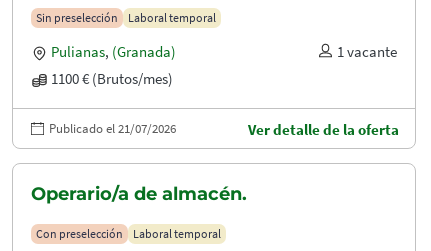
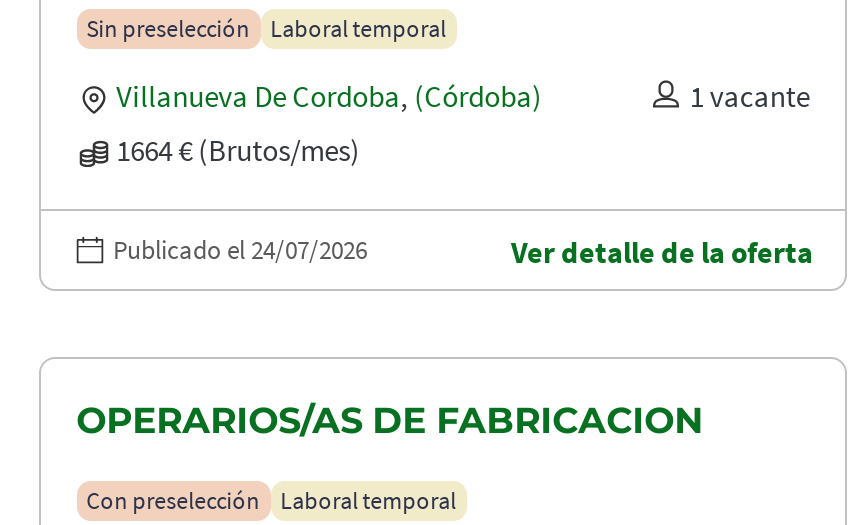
[51,42,176,61] Pulianas, (Granada) -> [116,76,542,114] Villanueva De Cordoba, (Córdoba)
[51,69,173,88] 1100 € (Brutos/mes) -> [116,130,360,168] 1664 € (Brutos/mes)
[49,120,176,137] Publicado el 21/07/2026 -> [113,232,367,266] Publicado el 24/07/2026
[31,183,247,205] Operario/a de almacén. -> [76,398,704,442] OPERARIOS/AS DE FABRICACION

